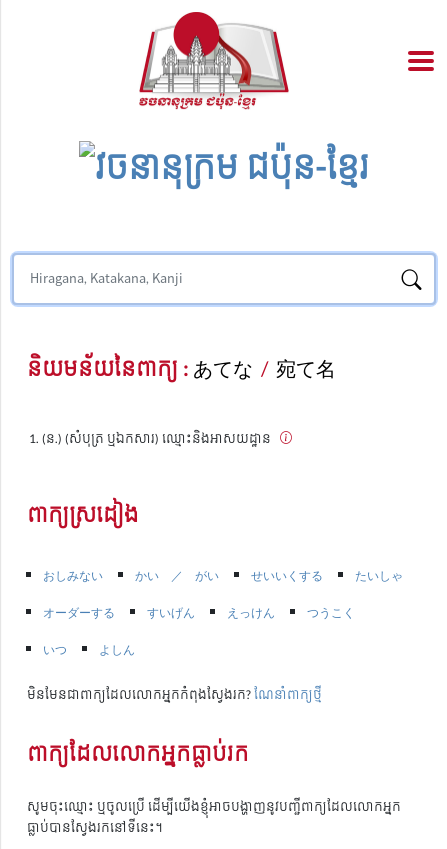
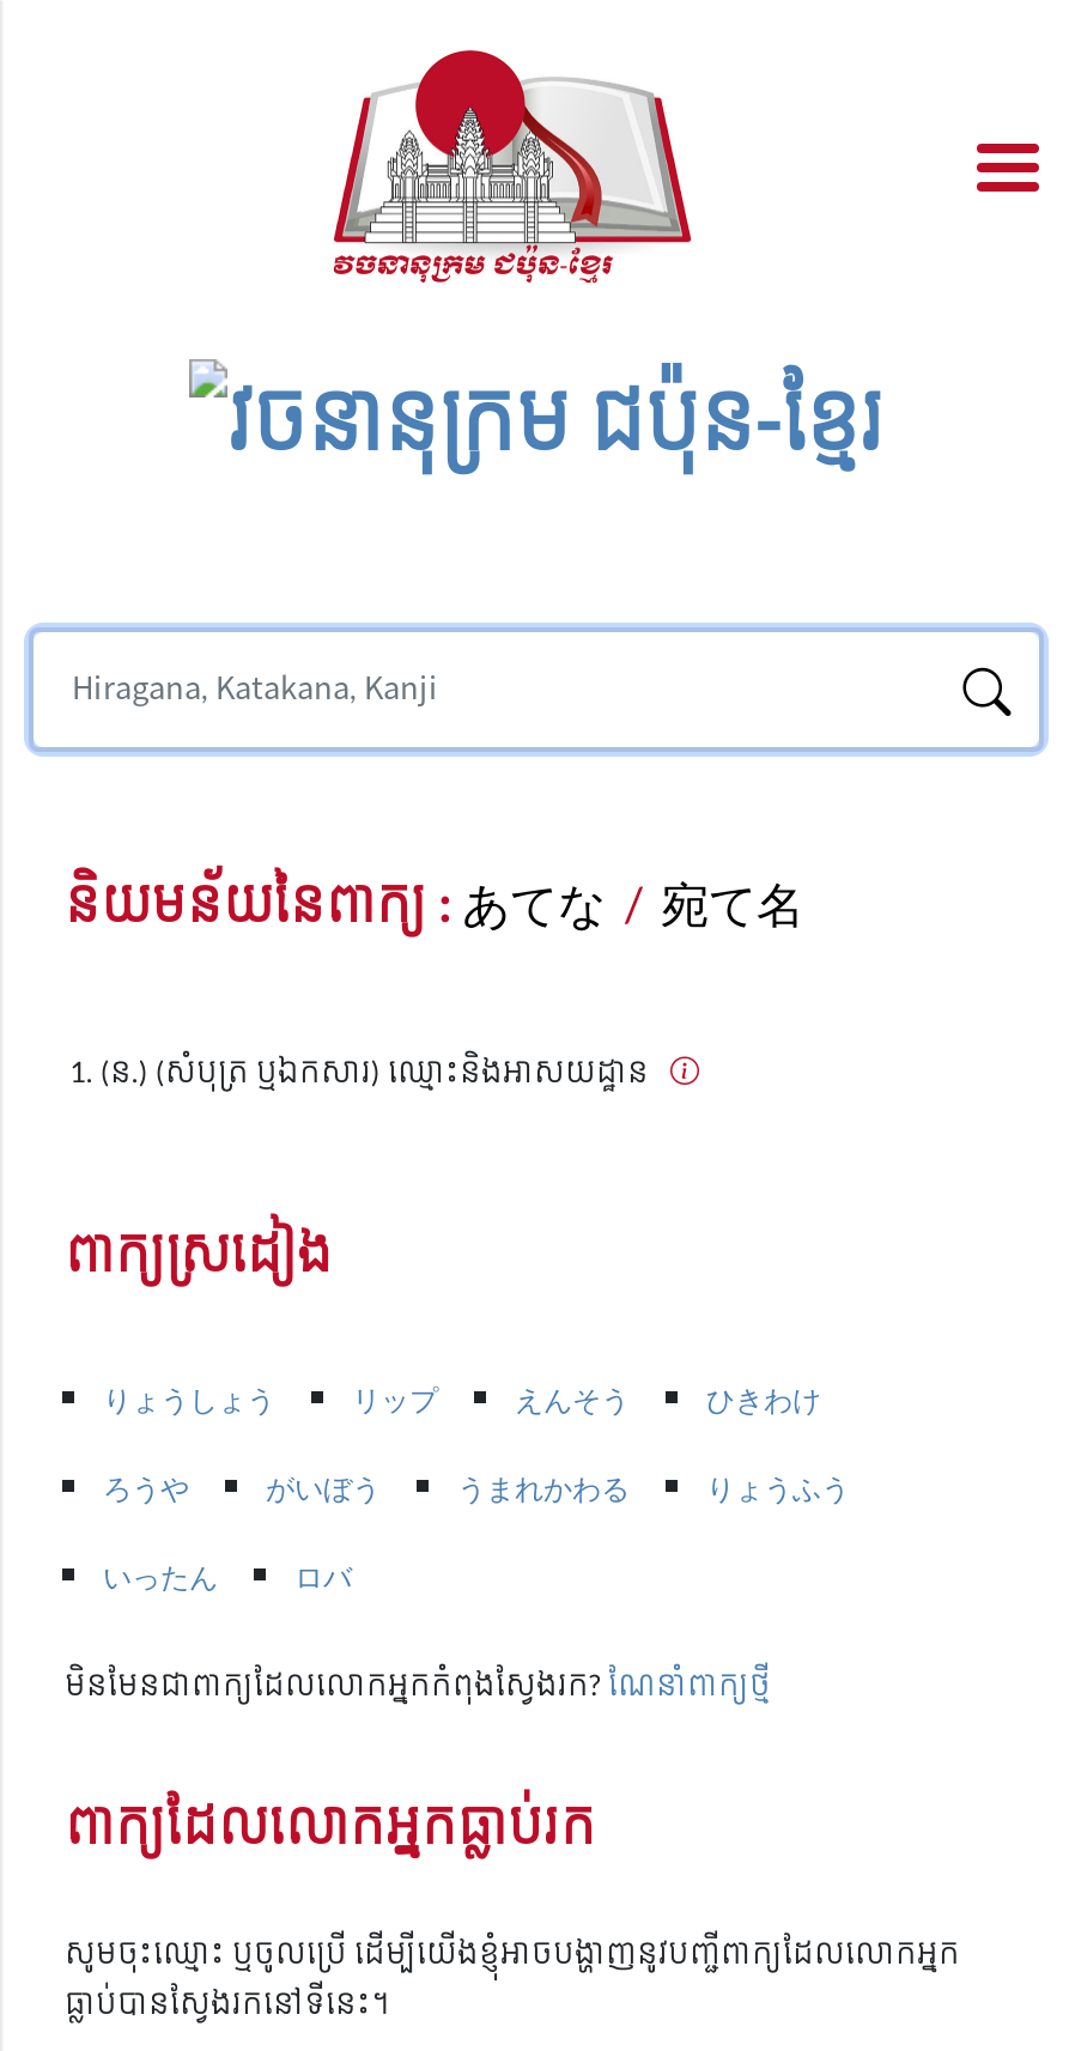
[43,565,403,587] おしみない | かい ／ がい | せいいくする | たいしゃ -> [103,1374,821,1426] りょうしょう | リップ | えんそう | ひきわけ
[43,602,355,624] オーダーする | すいげん | えっけん | つうこく -> [103,1462,850,1515] ろうや | がいぼう | うまれかわる | りょうふう
[43,639,135,661] いつ | よしん -> [103,1551,352,1604] いったん | ロバ

